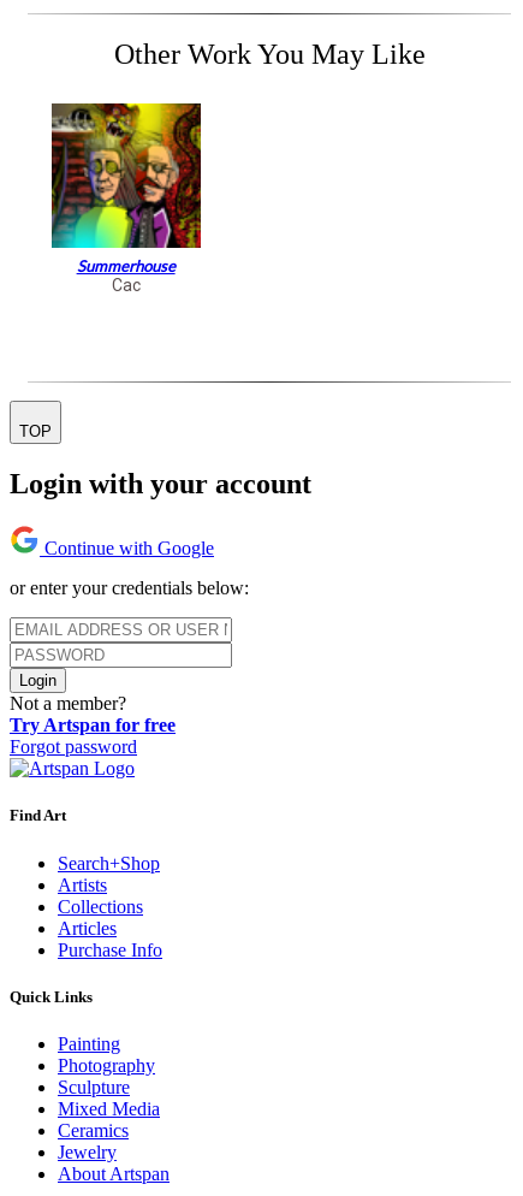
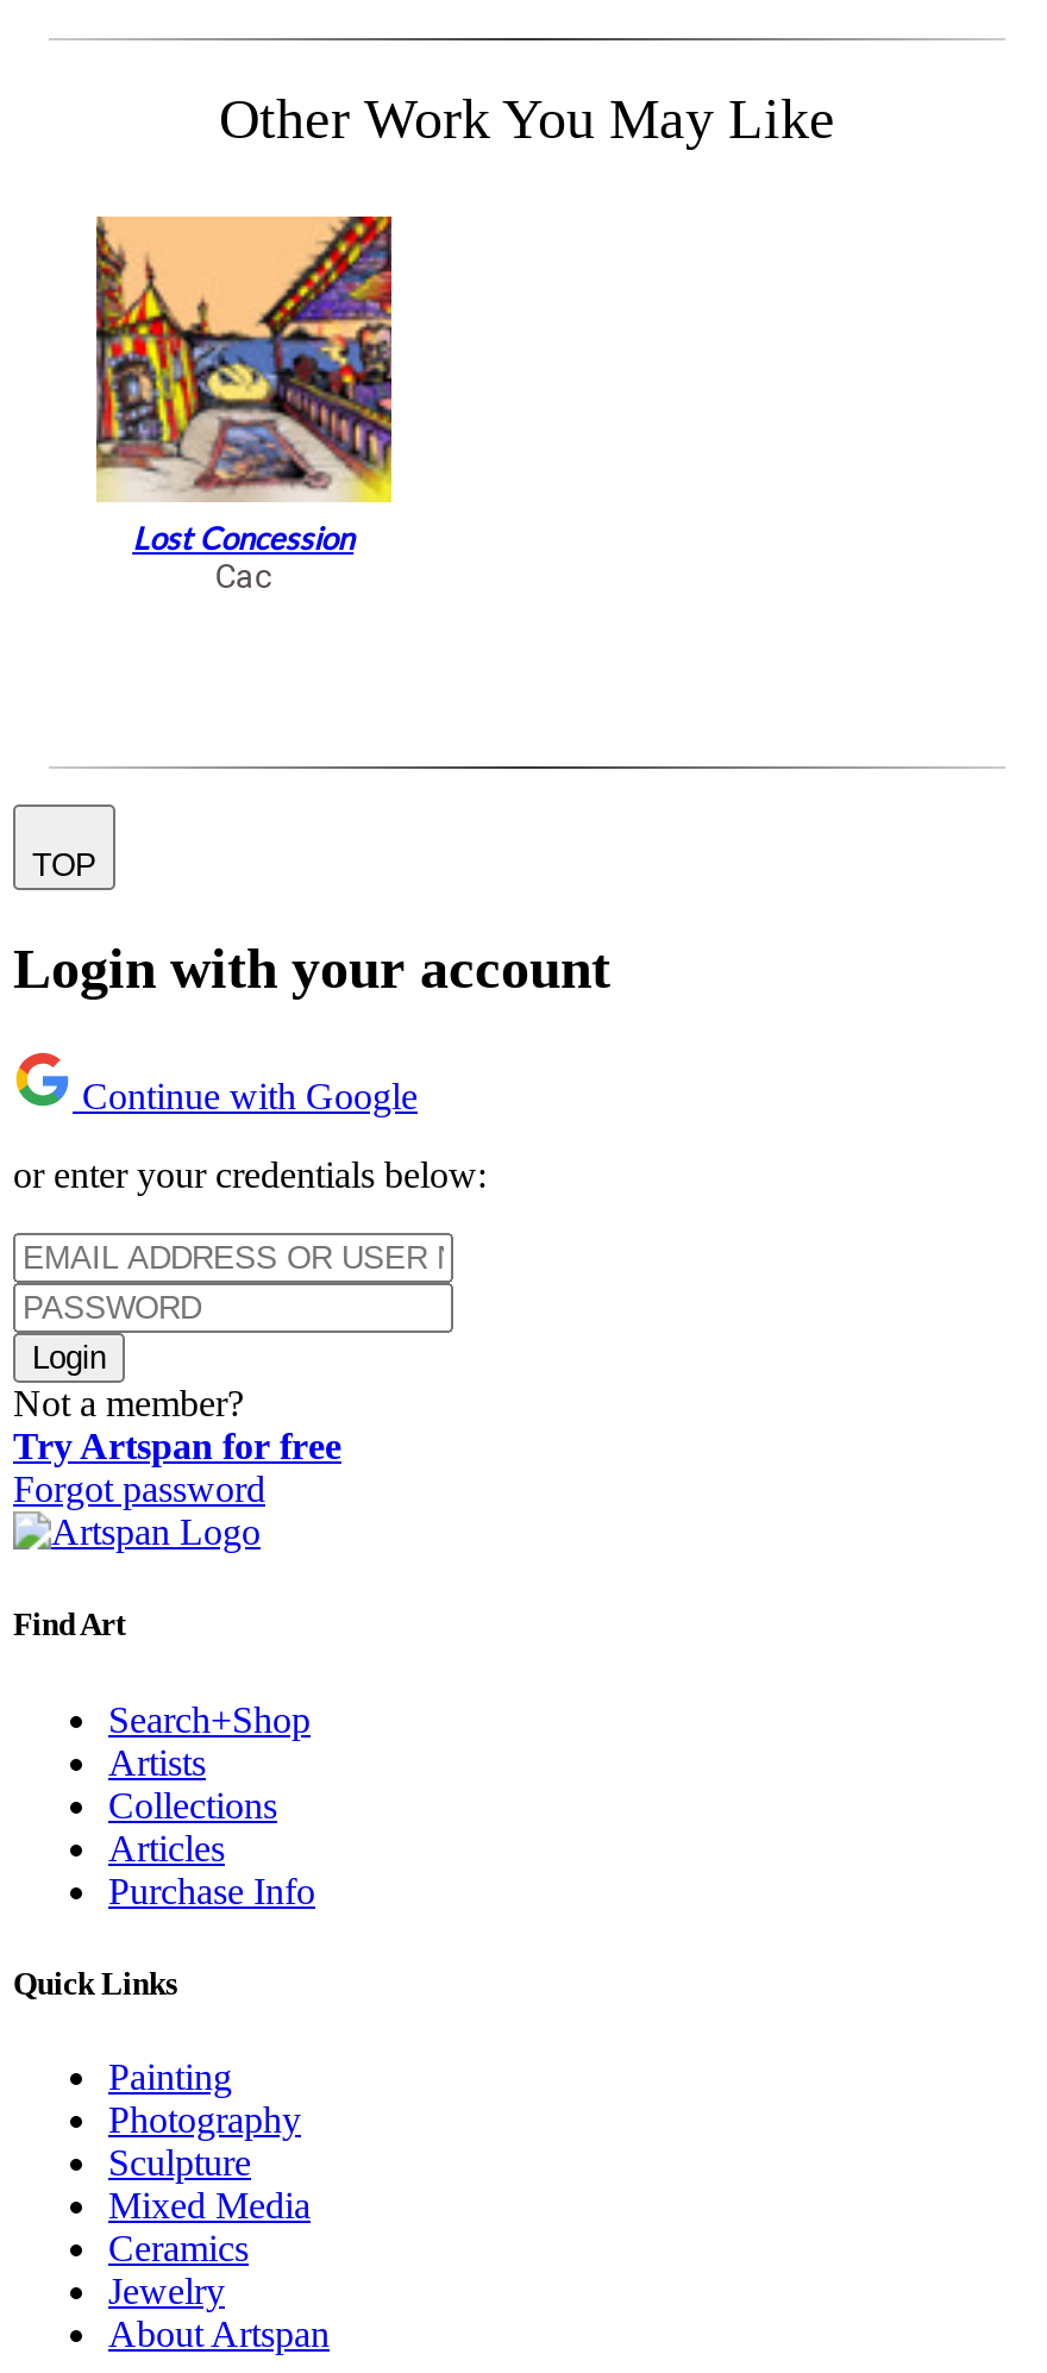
[50,102,202,276] [image] | Summerhouse -> [94,214,394,558] [image] | Lost Concession

